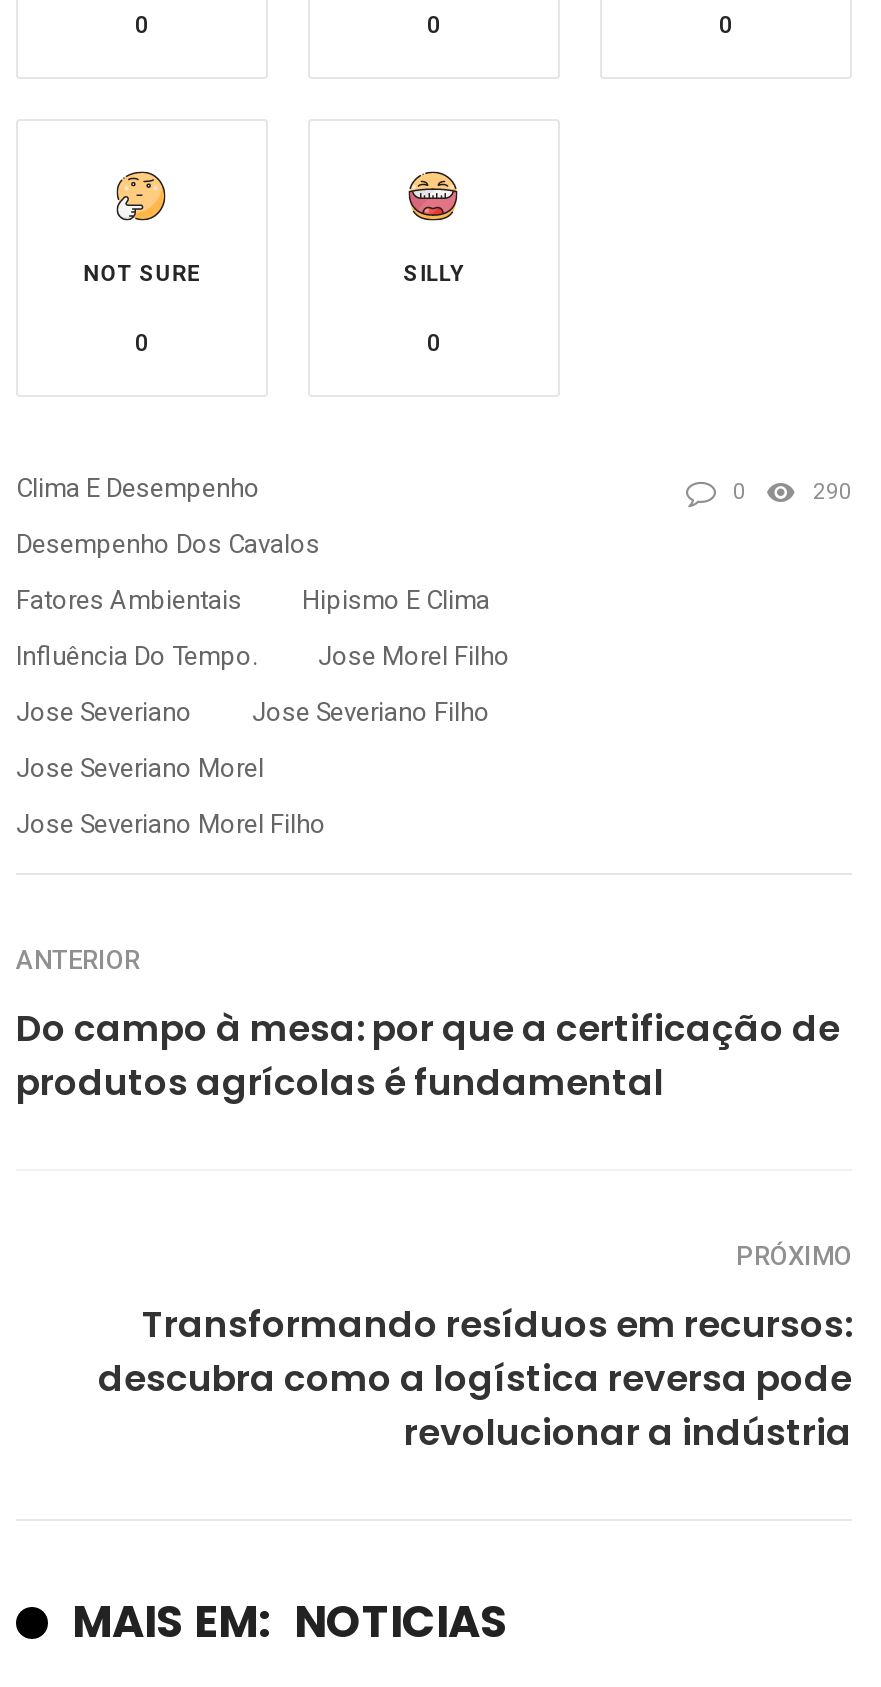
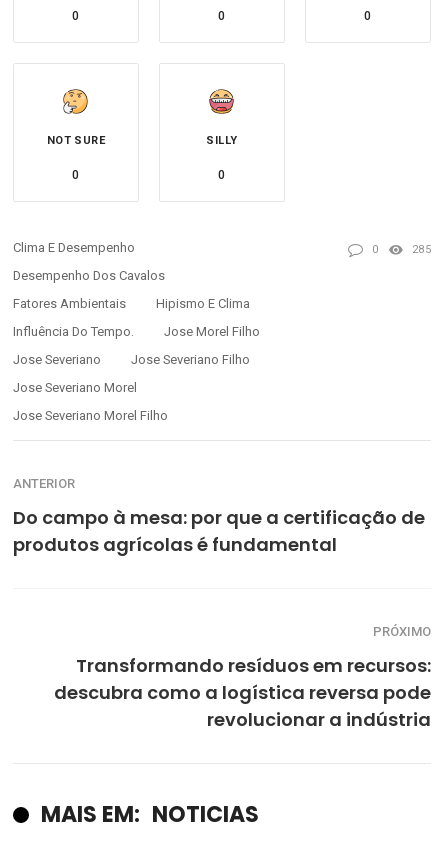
[813,479,852,505] 290 -> [411,243,431,256] 285

